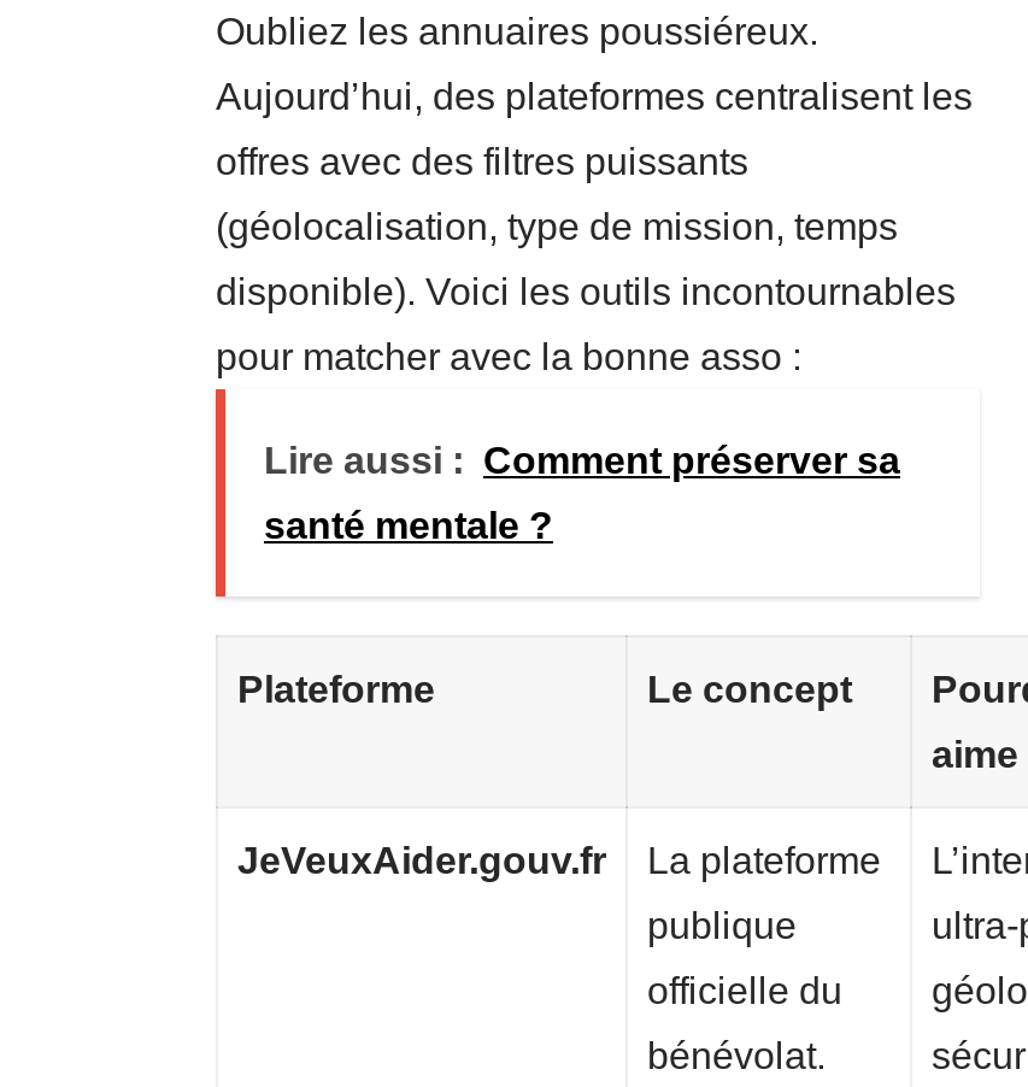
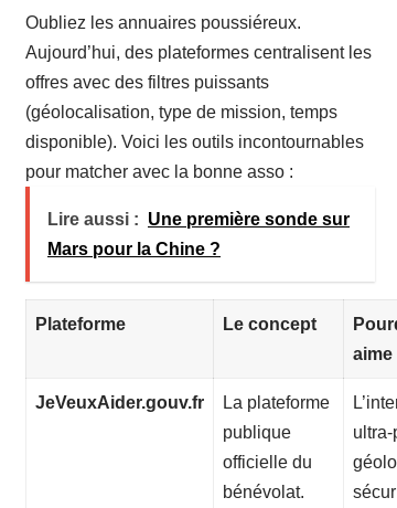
[264,439,900,480] Lire aussi : Comment préserver sa -> [47,210,350,228] Lire aussi : Une première sonde sur
[264,504,553,545] santé mentale ? -> [47,239,221,258] Mars pour la Chine ?

